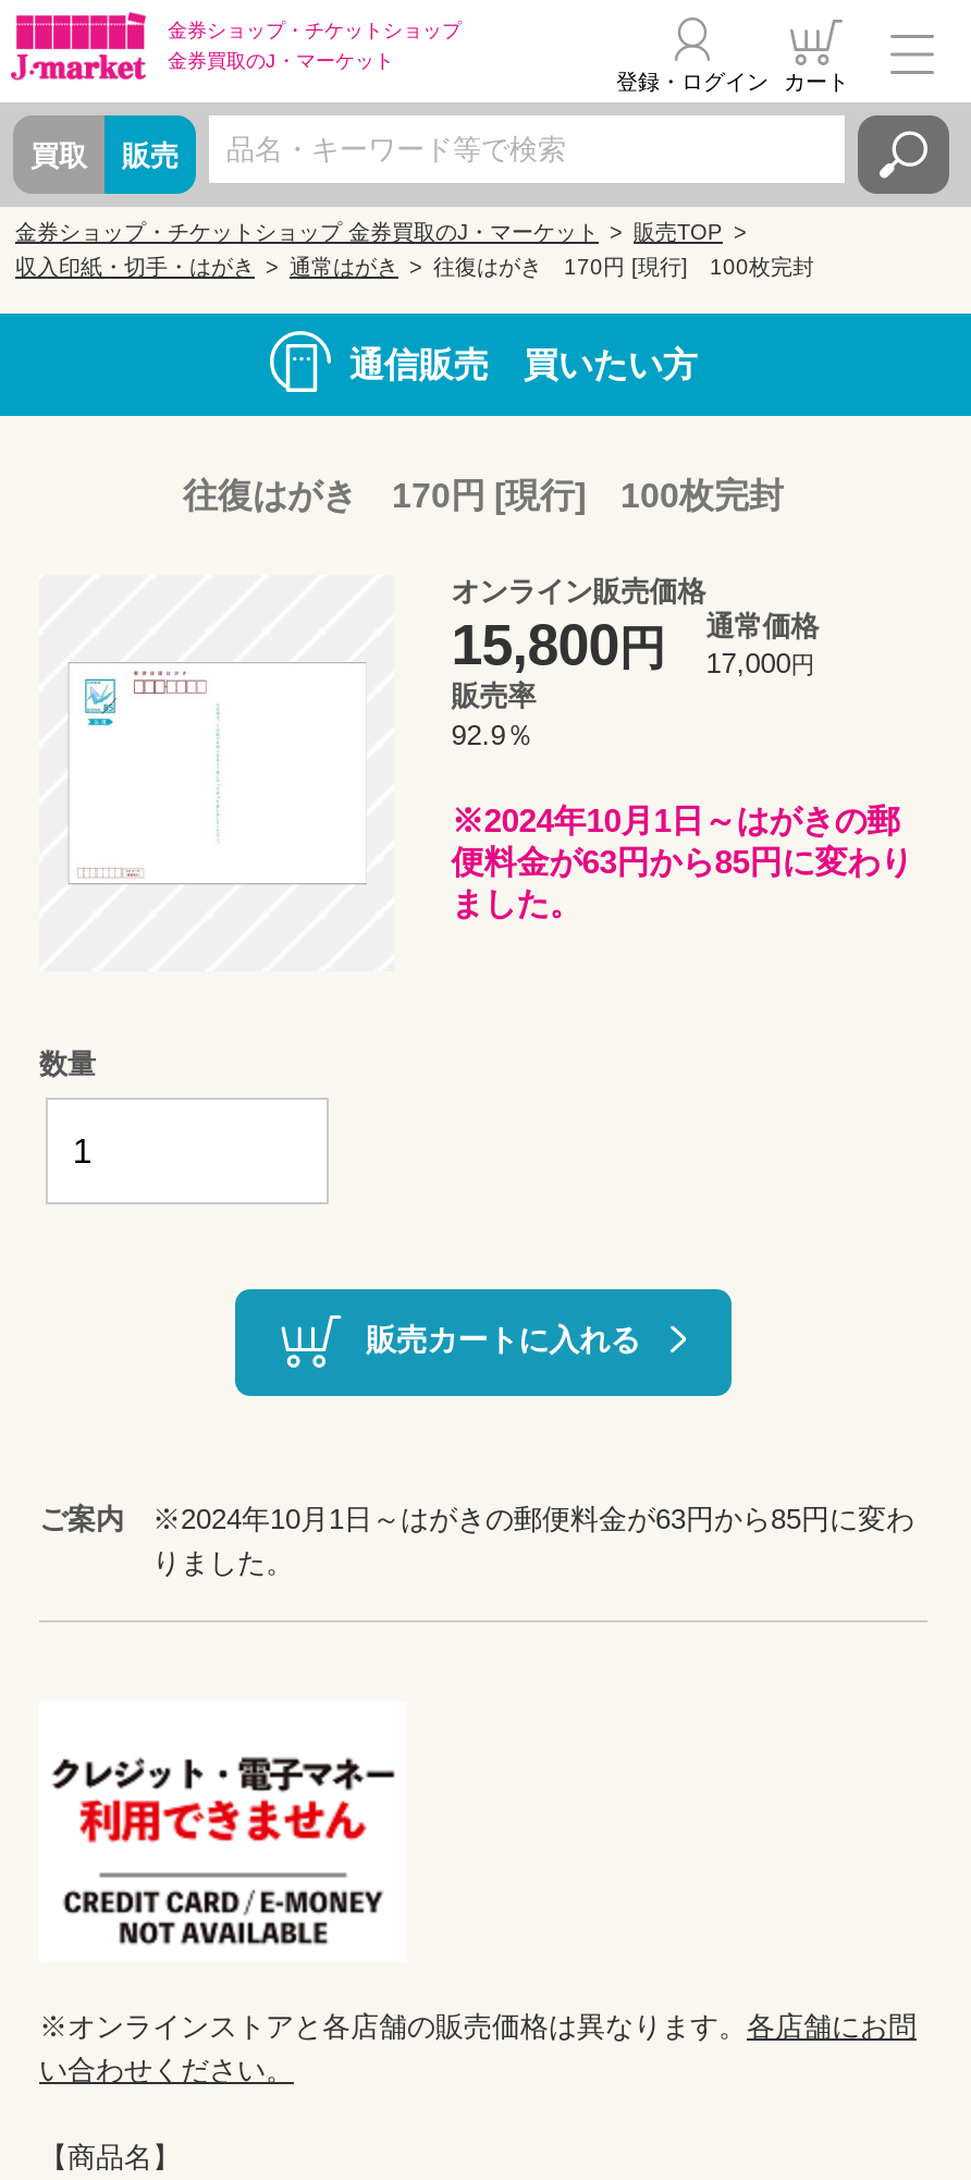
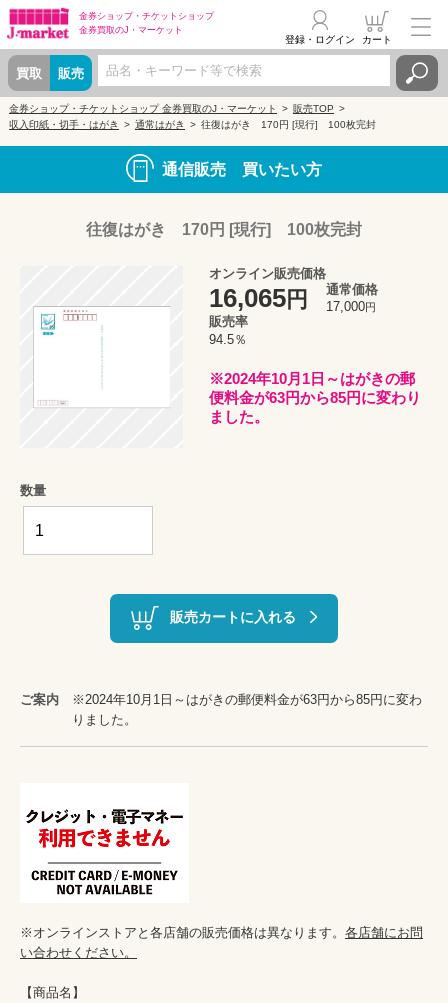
[451,610,819,681] 15,800円 通常価格 17,000円 -> [209,282,378,314] 16,065円 通常価格 17,000円
[451,719,534,752] 92.9％ -> [209,332,247,347] 94.5％

